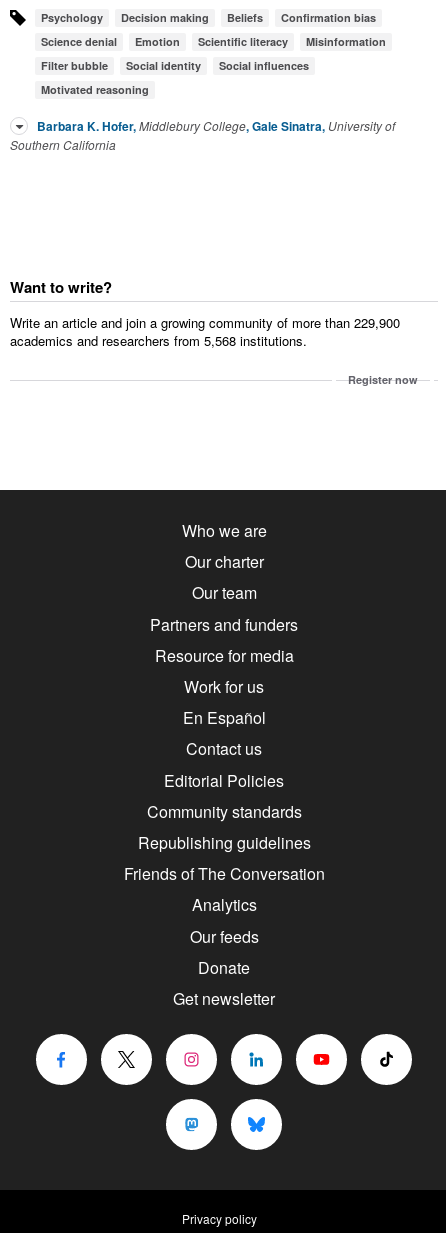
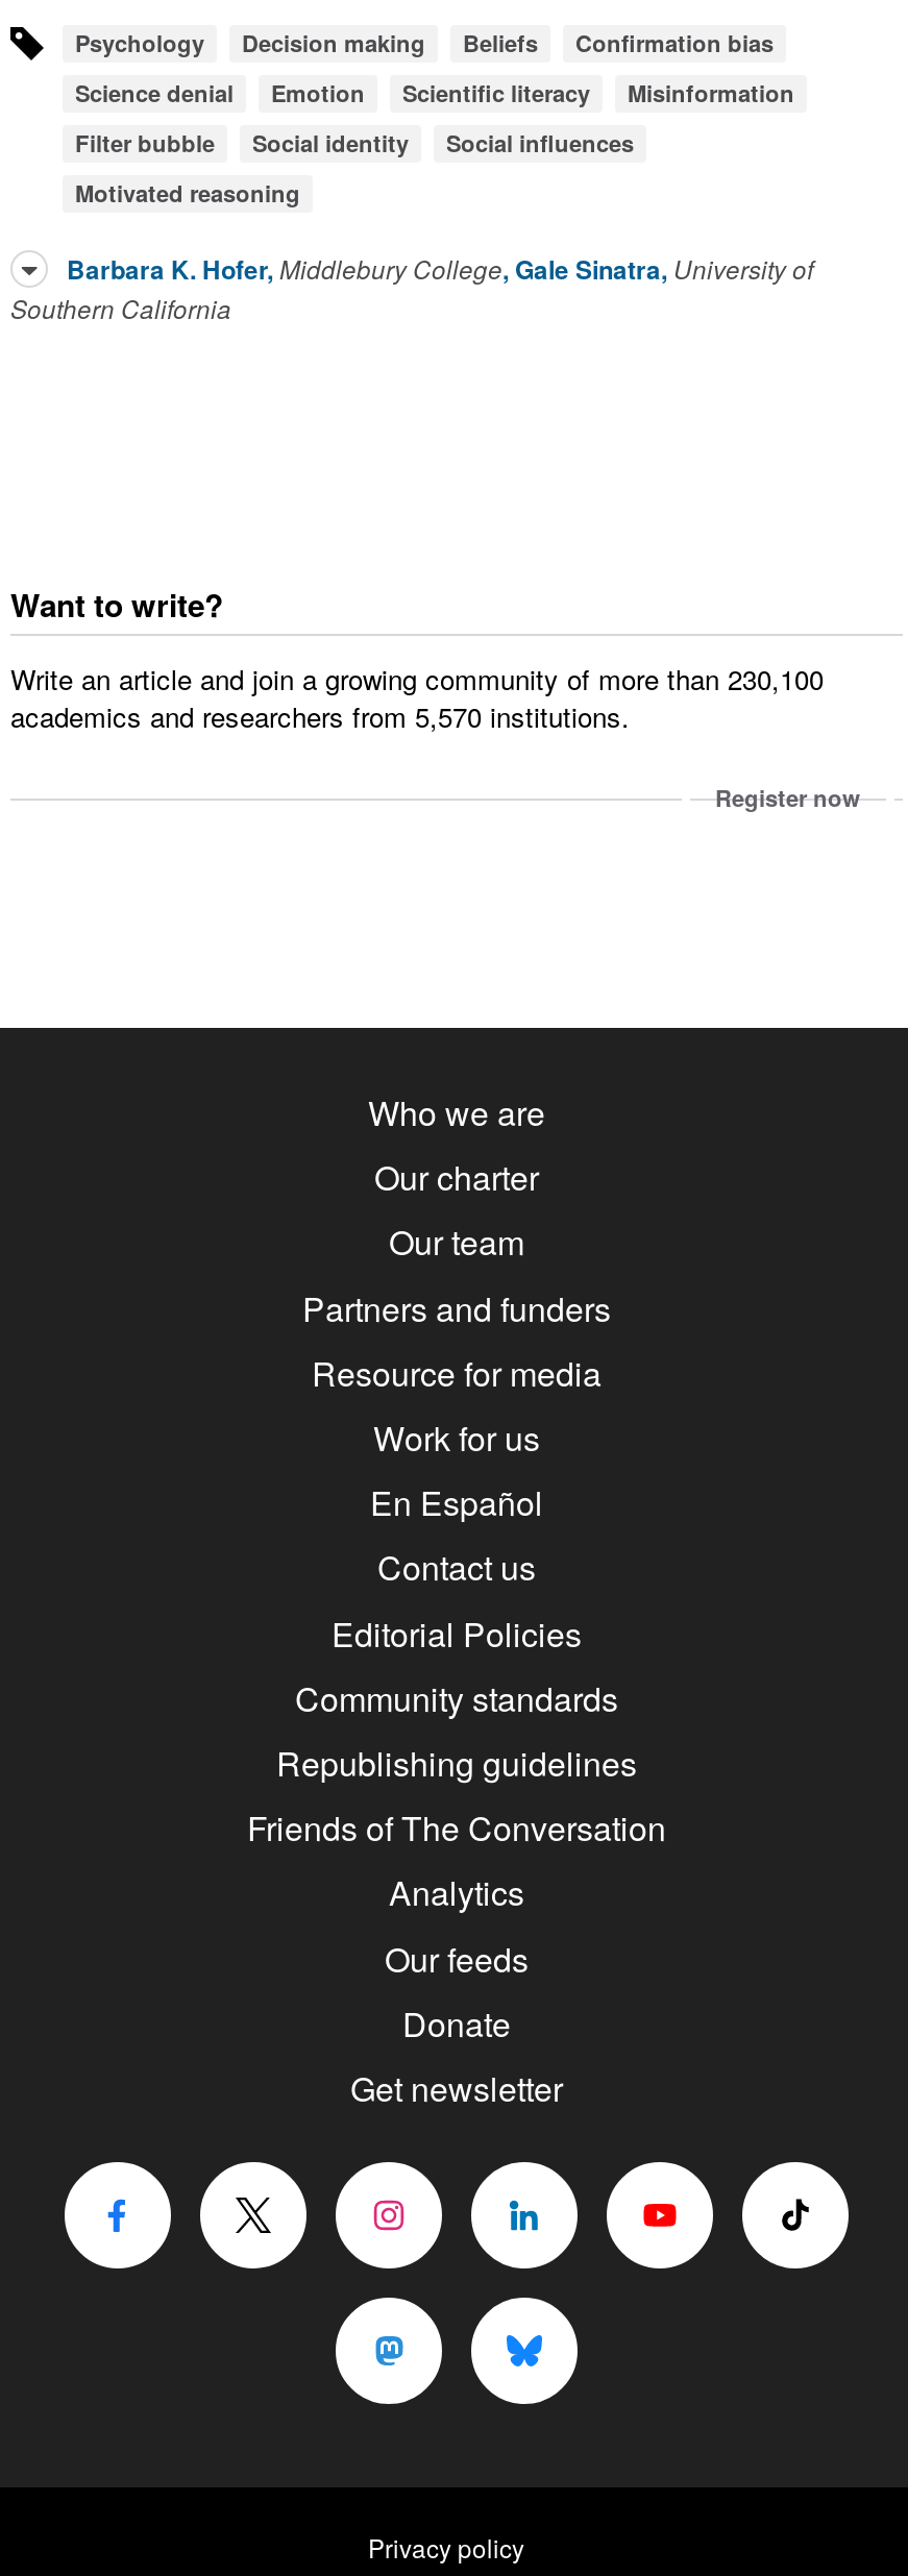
[10,313,400,332] Write an article and join a growing community of more than 229,900 -> [10,660,824,699] Write an article and join a growing community of more than 230,100
[10,331,307,350] academics and researchers from 5,568 institutions. -> [10,697,630,737] academics and researchers from 5,570 institutions.

